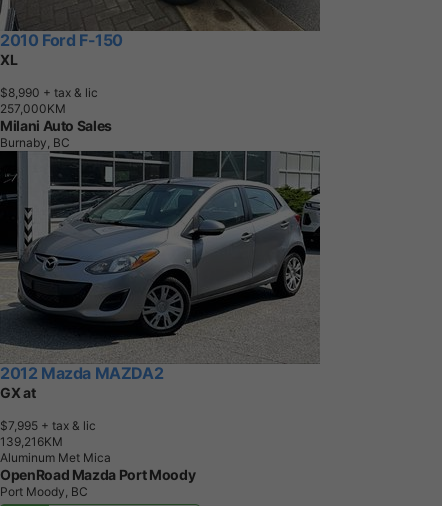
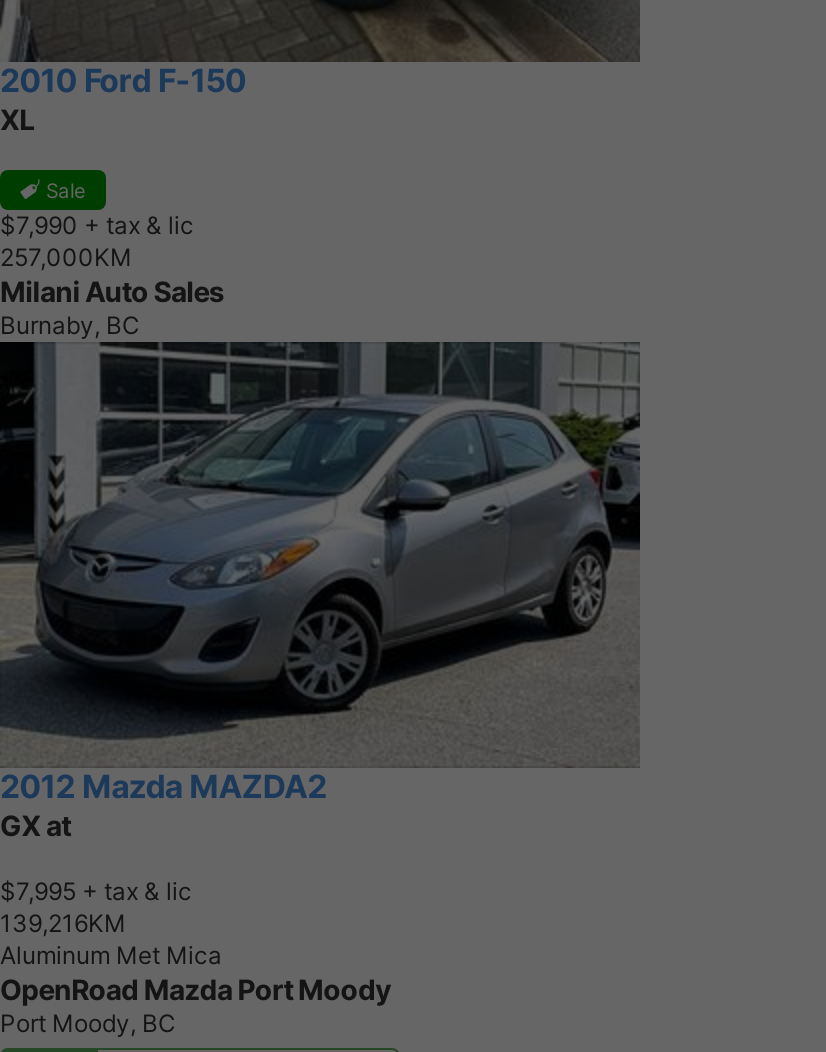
[0,85,98,100] $8,990 + tax & lic -> [0,179,194,241] Sale | $7,990+ tax & lic

